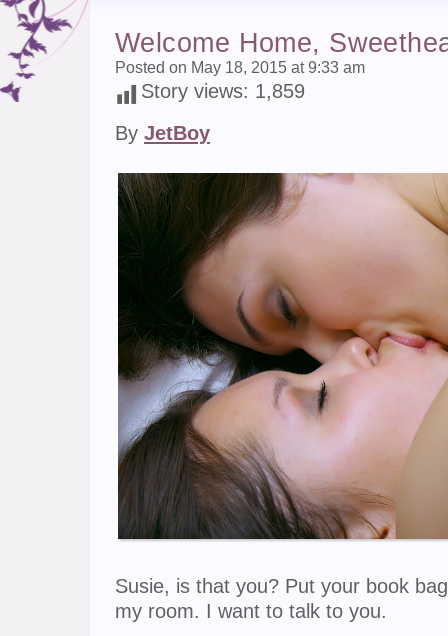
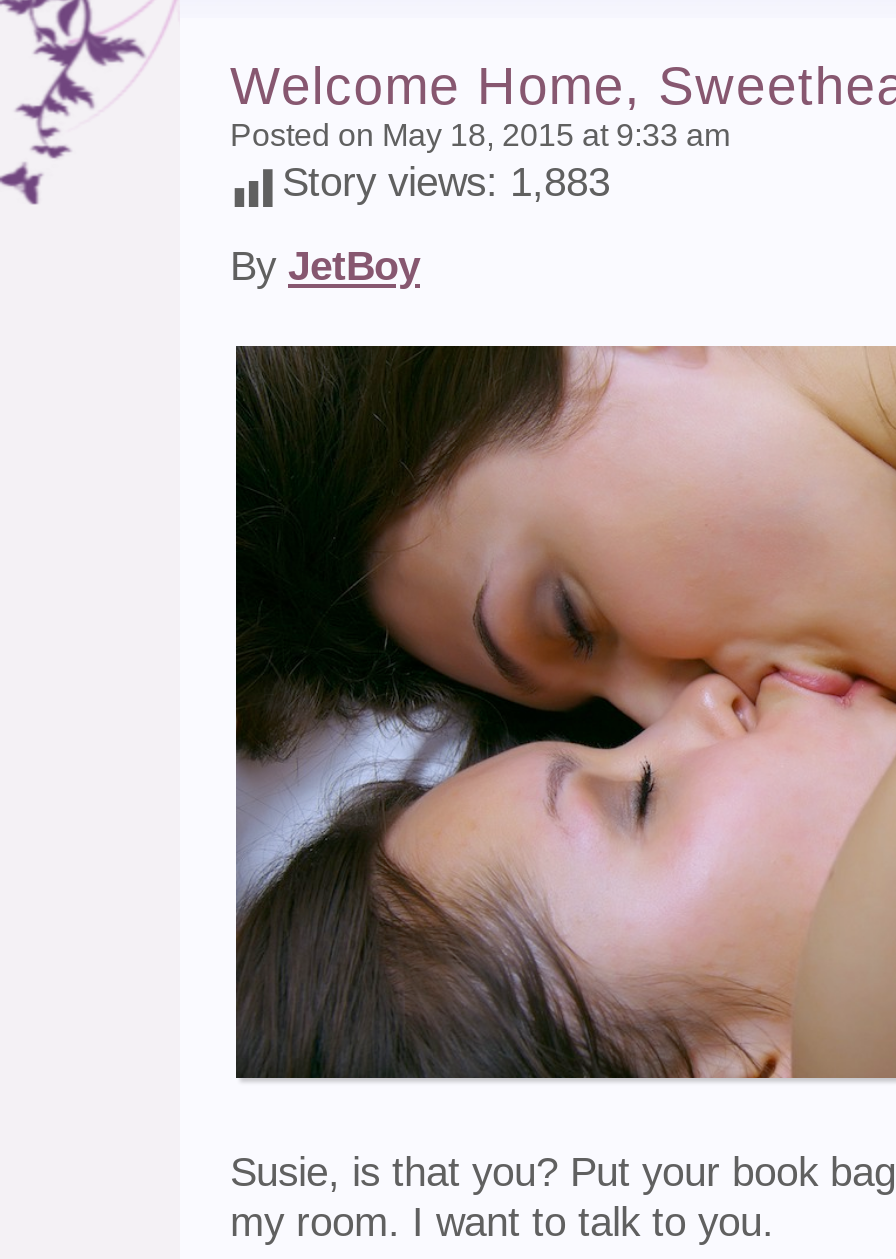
[141,80,305,102] Story views: 1,859 -> [282,160,610,204] Story views: 1,883

